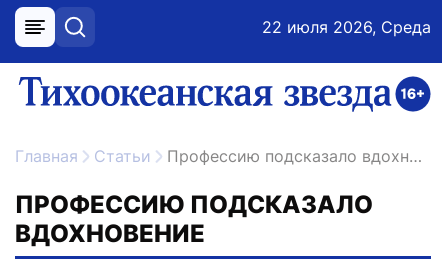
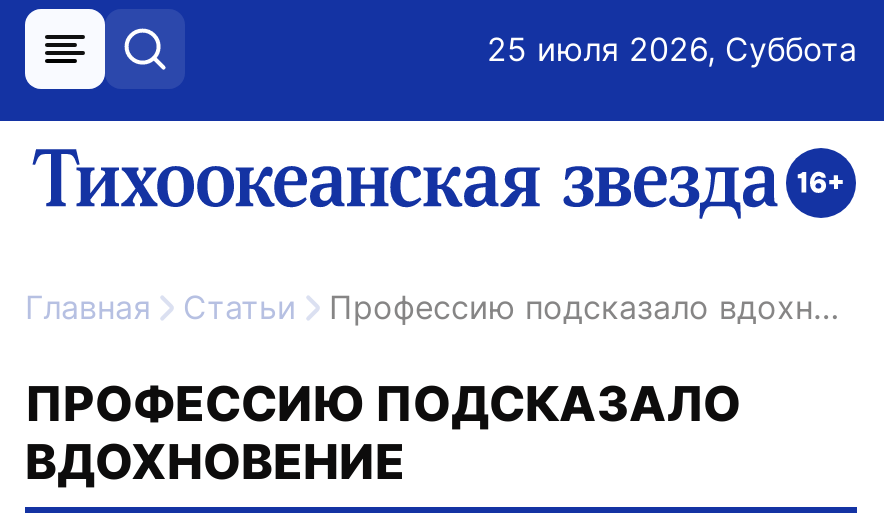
[262,17,431,37] 22 июля 2026, Среда -> [487,29,857,69] 25 июля 2026, Суббота

